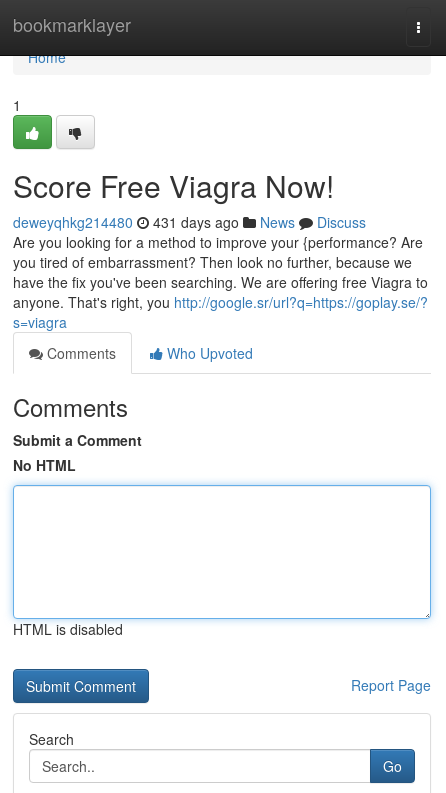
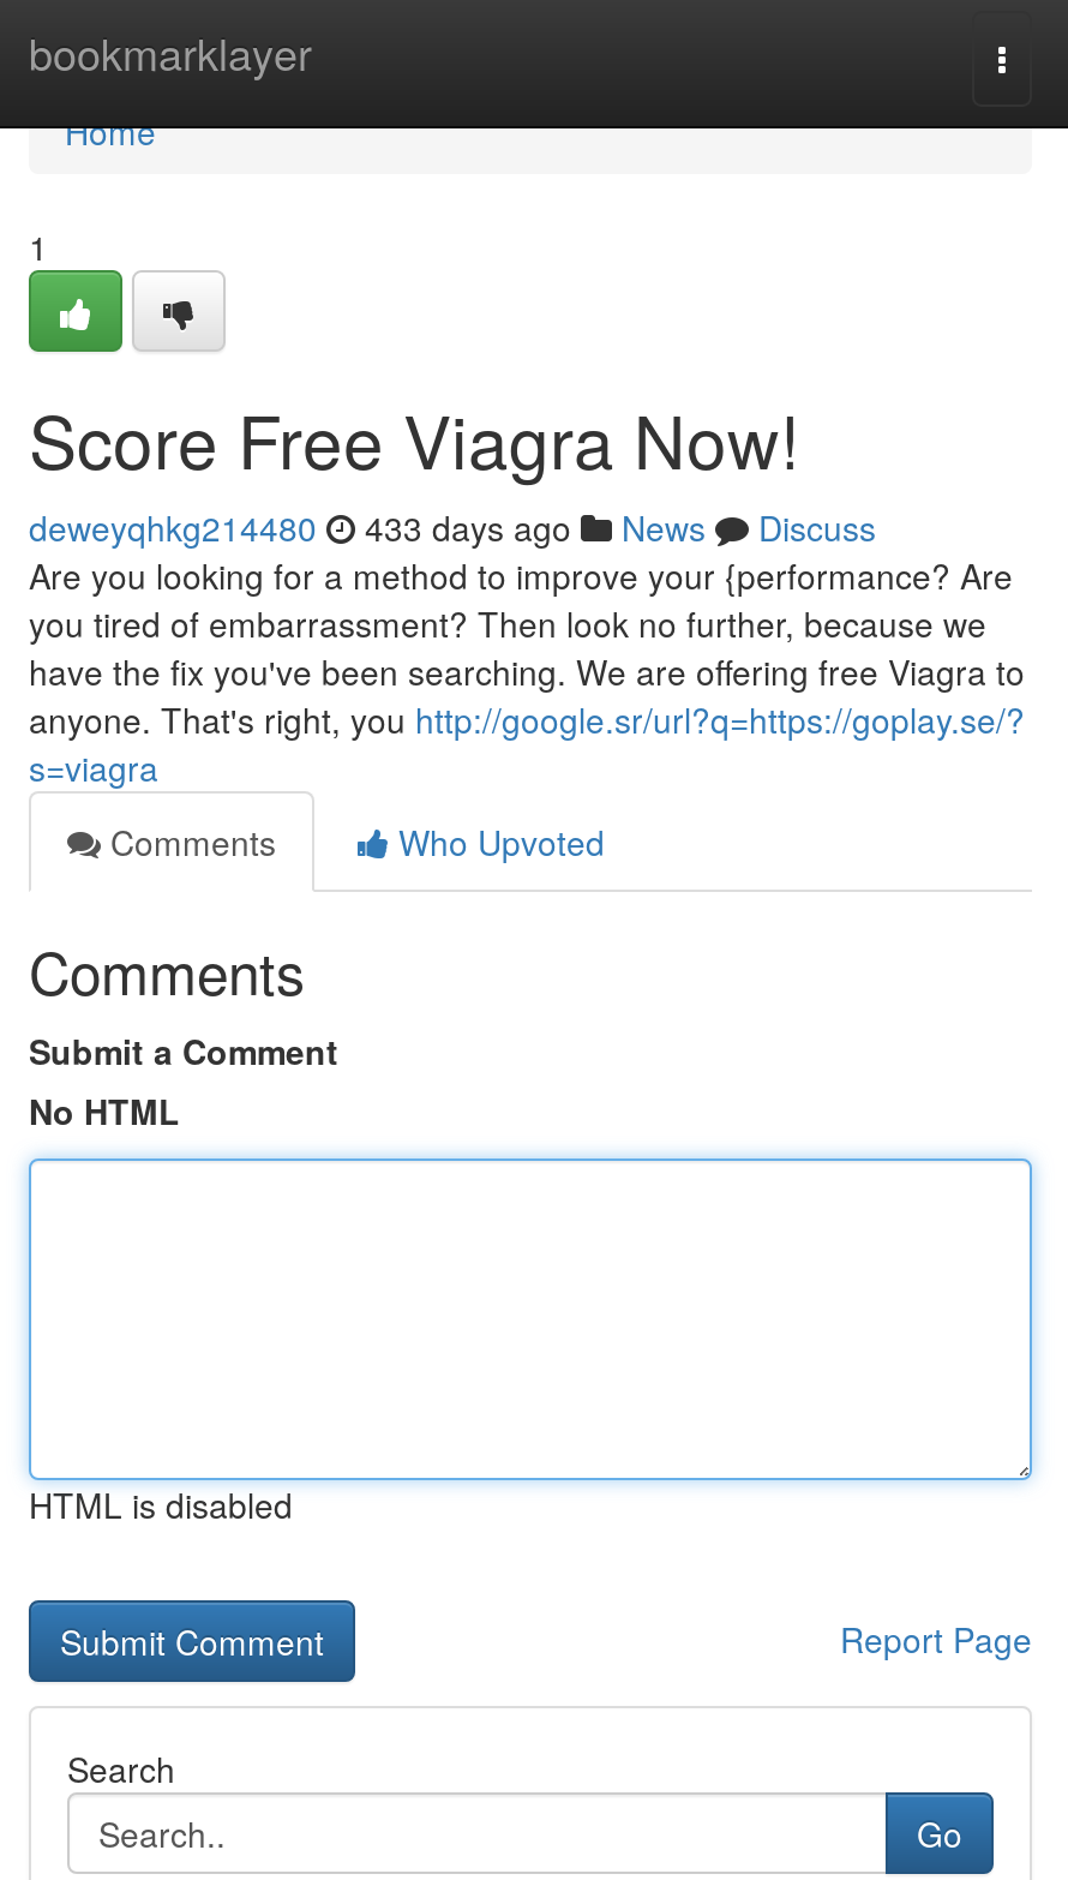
[13,212,366,232] deweyqhkg214480 431 days ago News Discuss -> [29,503,876,551] deweyqhkg214480 433 days ago News Discuss

